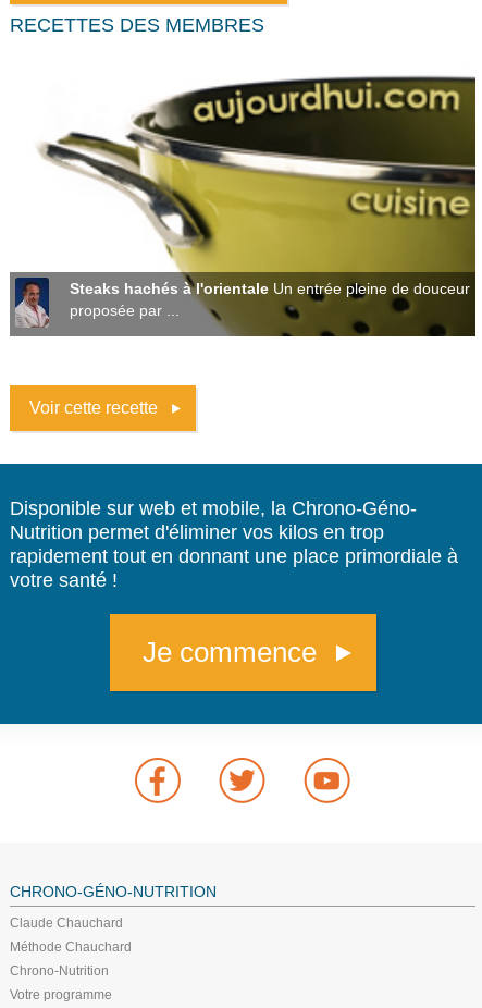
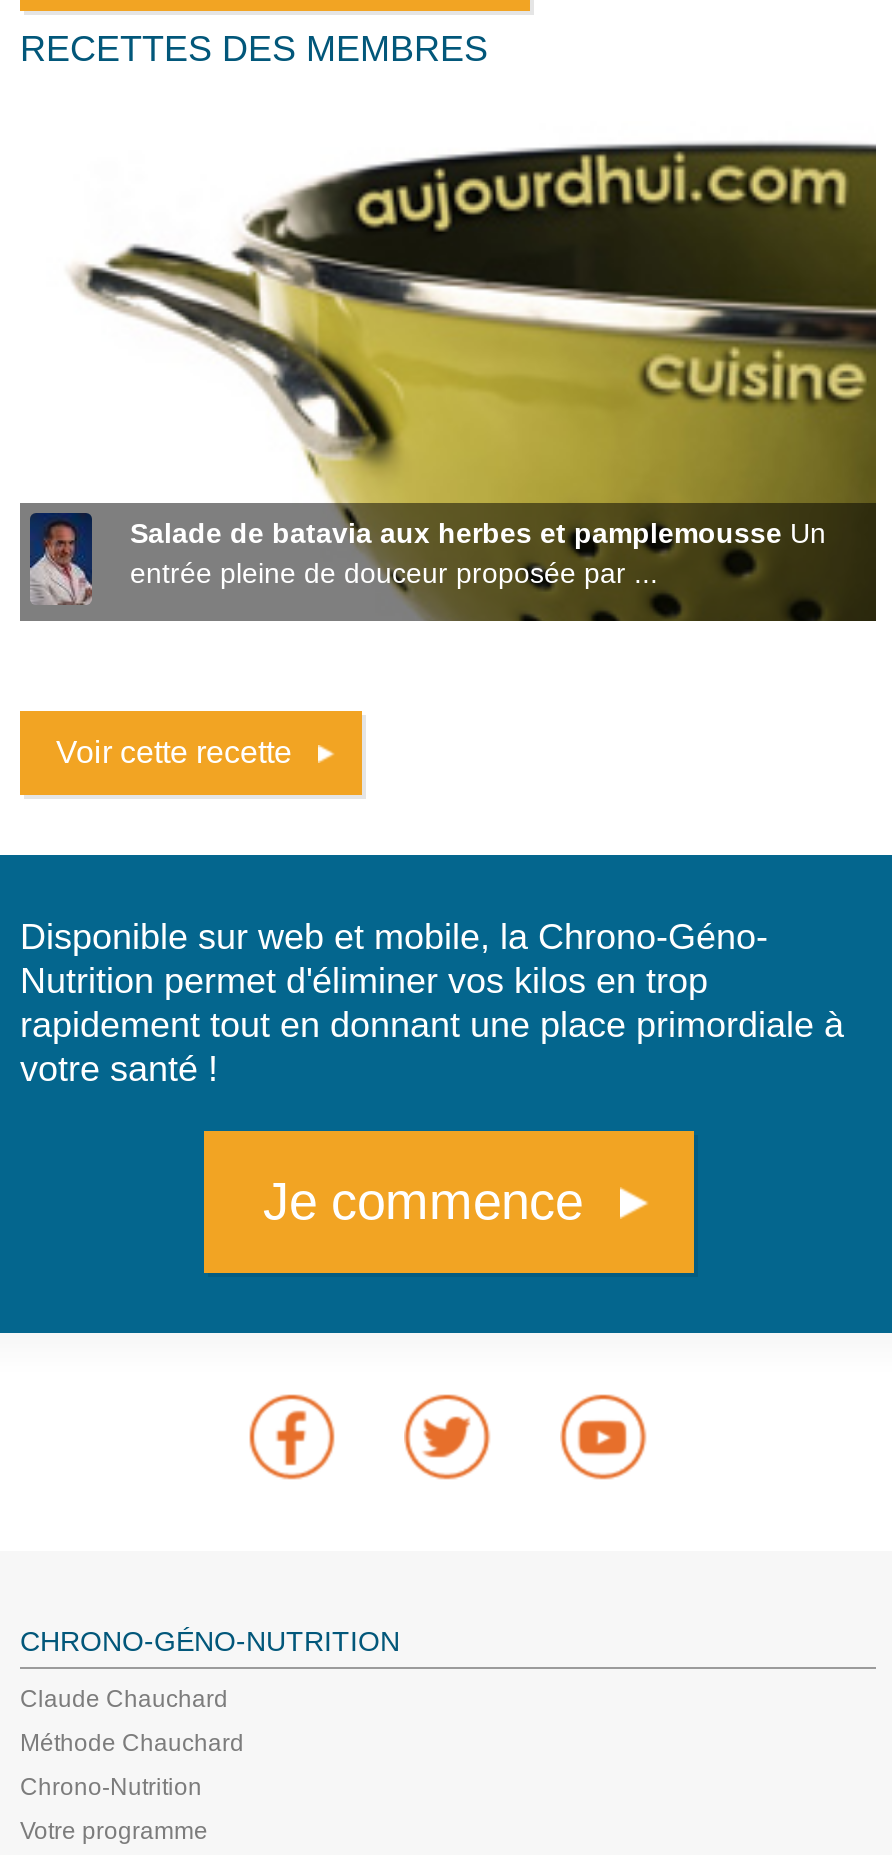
[70,280,470,319] Steaks hachés à l'orientale Un entrée pleine de douceur | proposée par ... -> [130,517,826,589] Salade de batavia aux herbes et pamplemousse Un | entrée pleine de douceur proposée par ...

